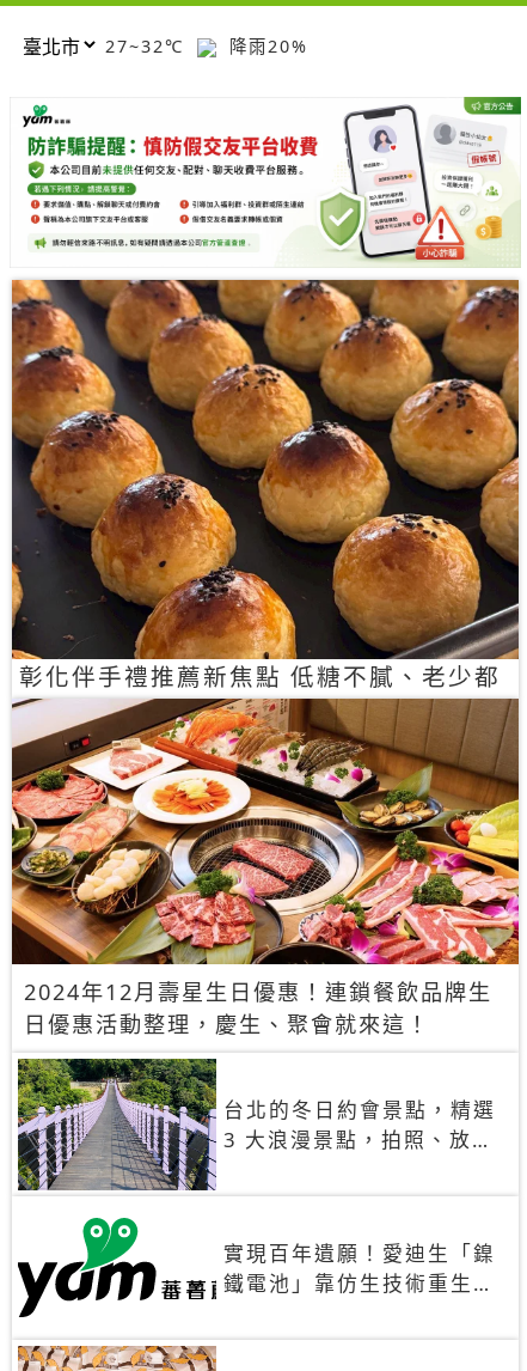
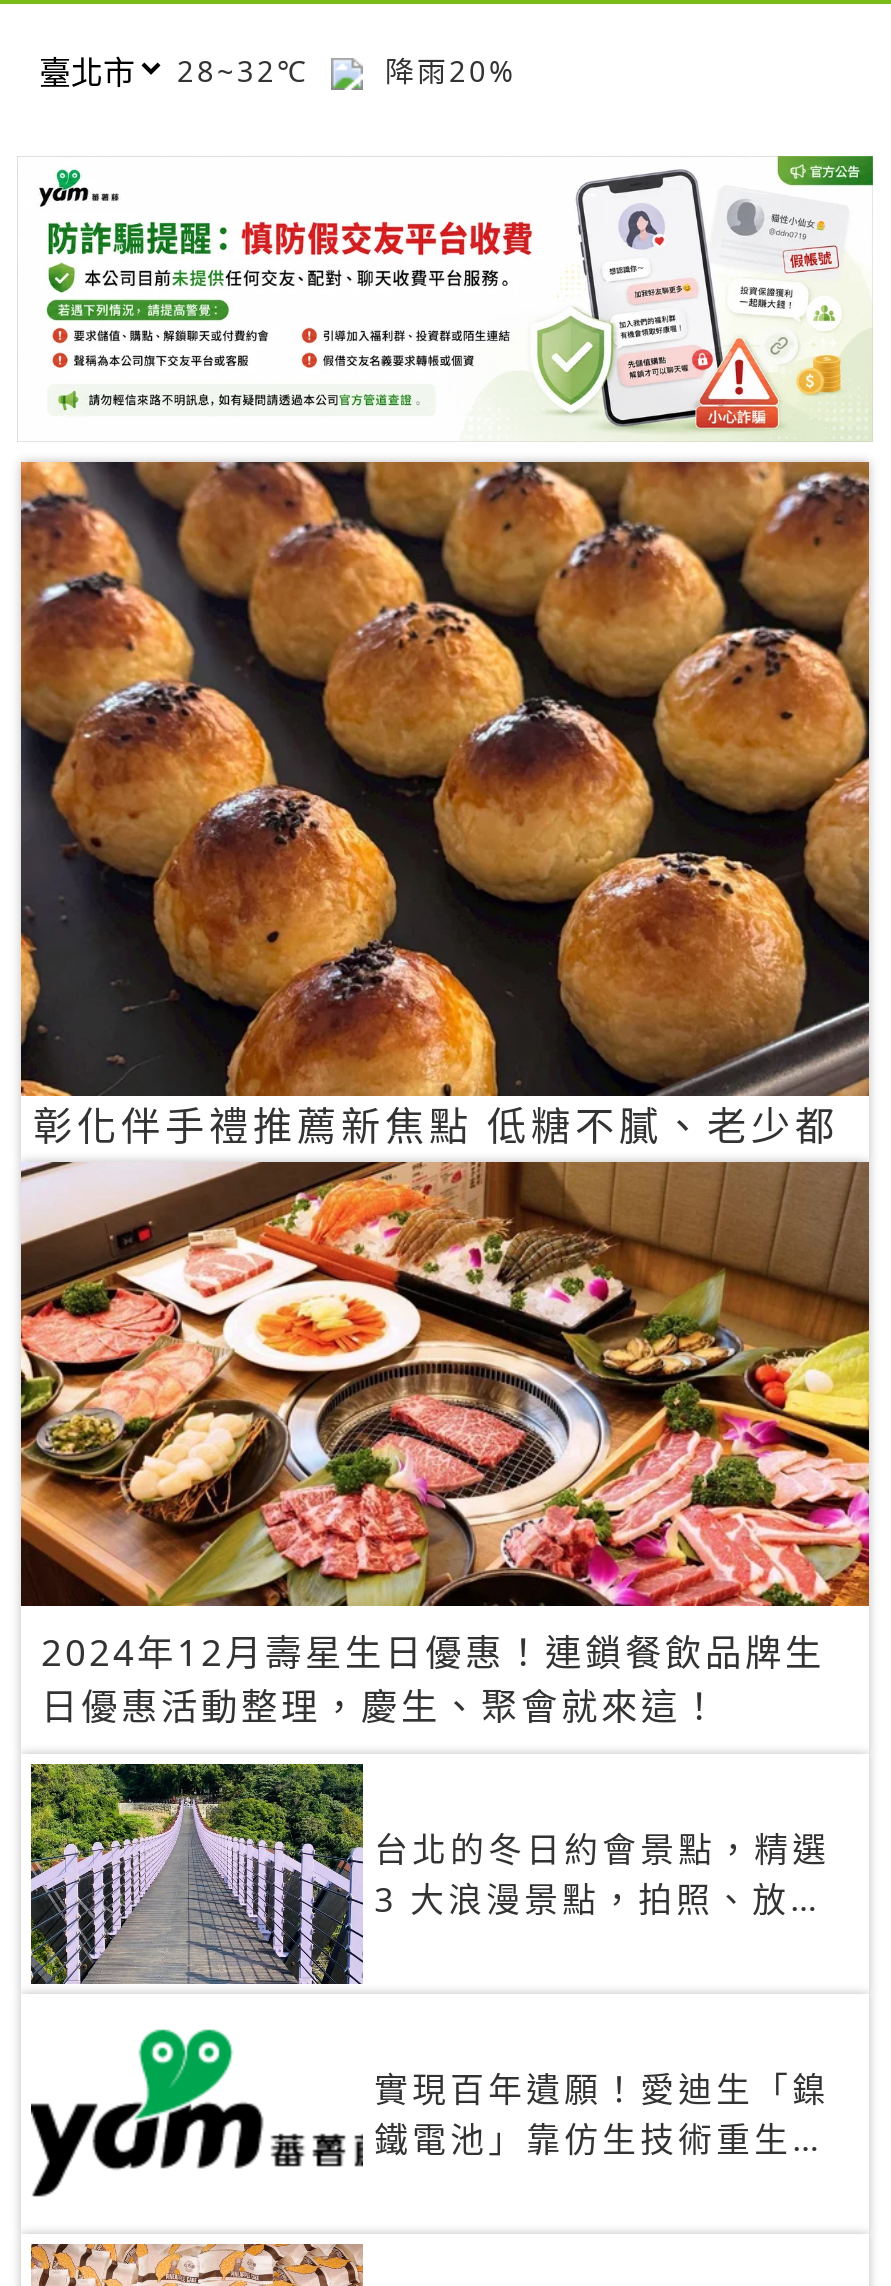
[105,34,308,57] 27~32℃ 降雨20% -> [177,51,517,89] 28~32℃ 降雨20%

